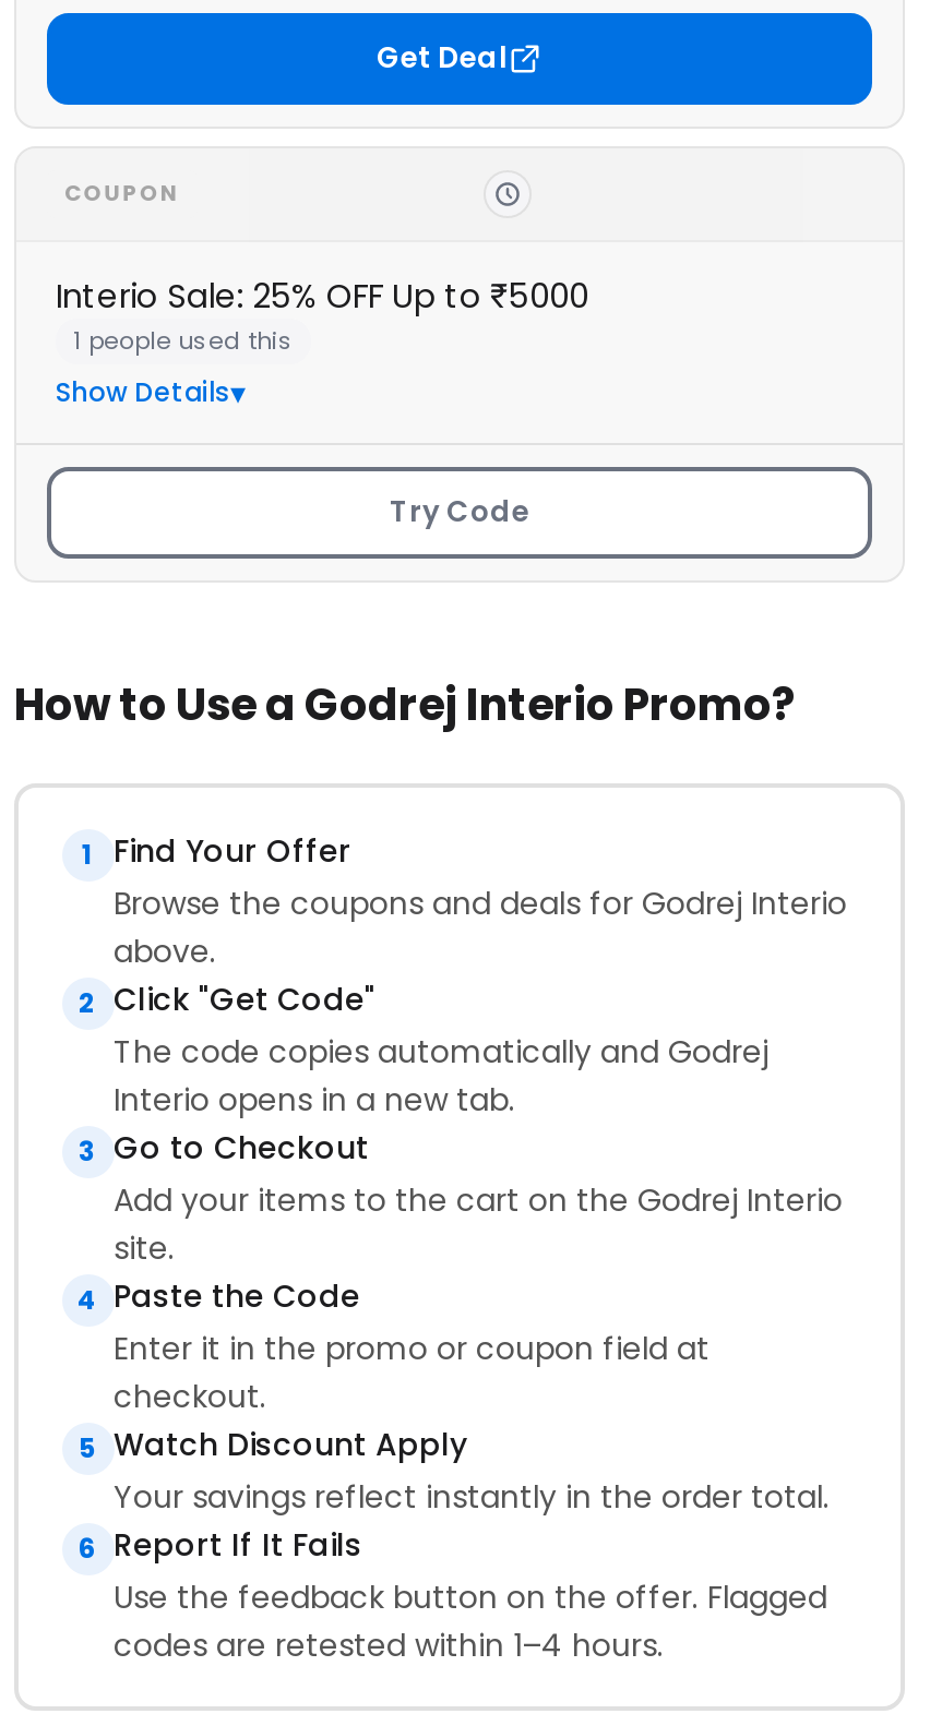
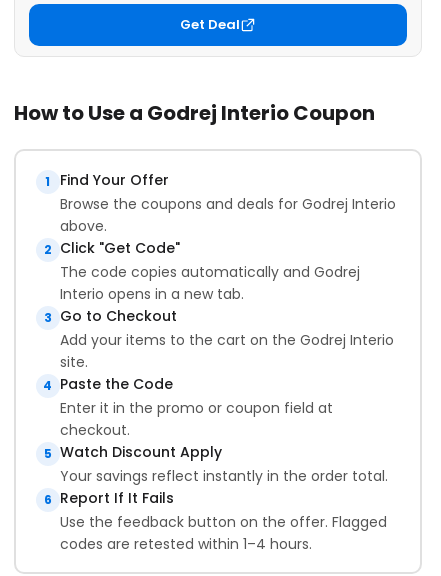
[14,177,796,735] COUPON | Interio Sale: 25% OFF Up to ₹5000 | 1 people used this | Show Details | Try Code | How to Use a Godrej Interio Promo? -> [14,99,375,127] How to Use a Godrej Interio Coupon

